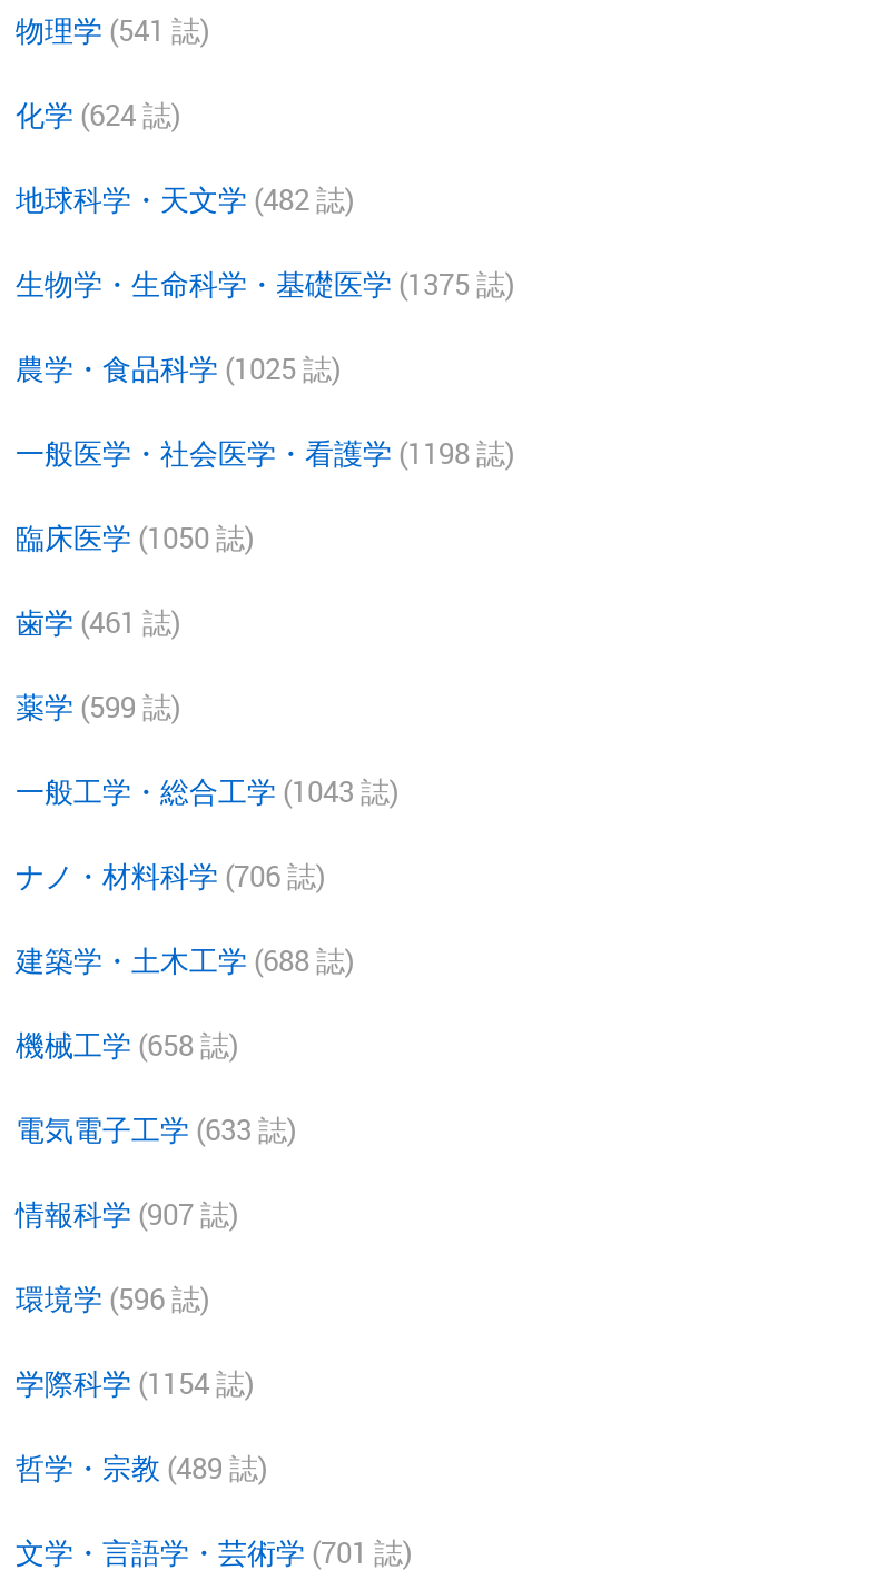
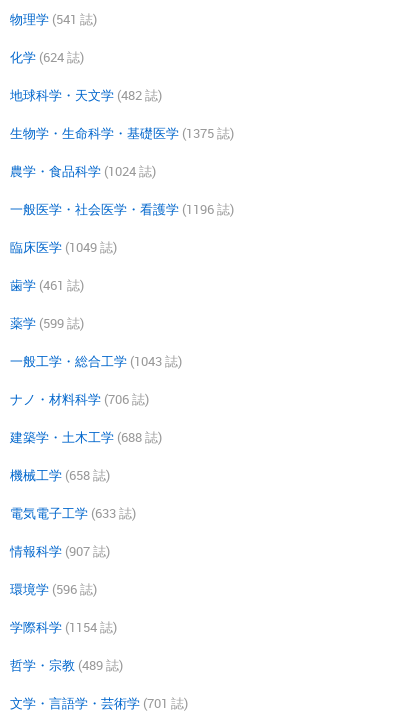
[16,348,341,388] 農学・食品科学 (1025 誌) -> [10,162,156,180] 農学・食品科学 (1024 誌)
[16,433,514,473] 一般医学・社会医学・看護学 (1198 誌) -> [10,200,234,218] 一般医学・社会医学・看護学 (1196 誌)
[16,517,254,557] 臨床医学 (1050 誌) -> [10,238,117,256] 臨床医学 (1049 誌)

